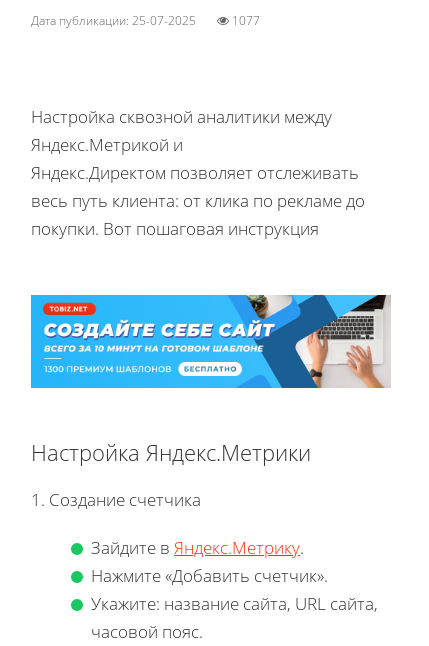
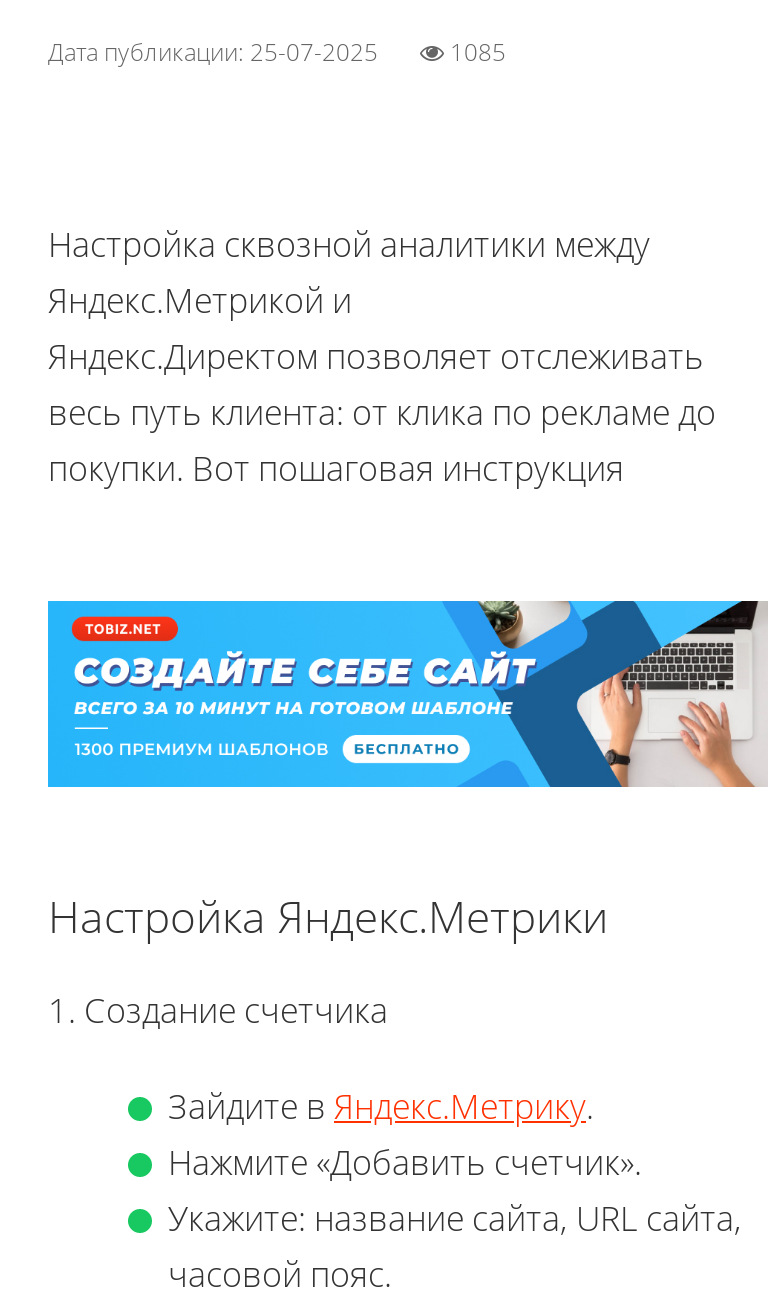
[31,12,260,29] Дата публикации: 25-07-2025 1077 -> [48,35,506,69] Дата публикации: 25-07-2025 1085

